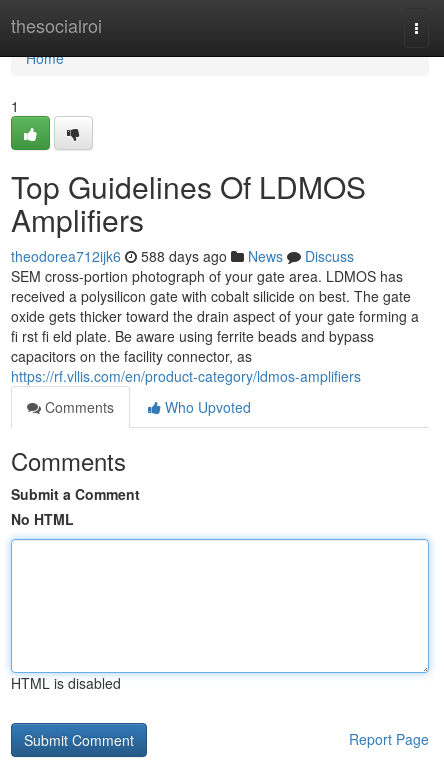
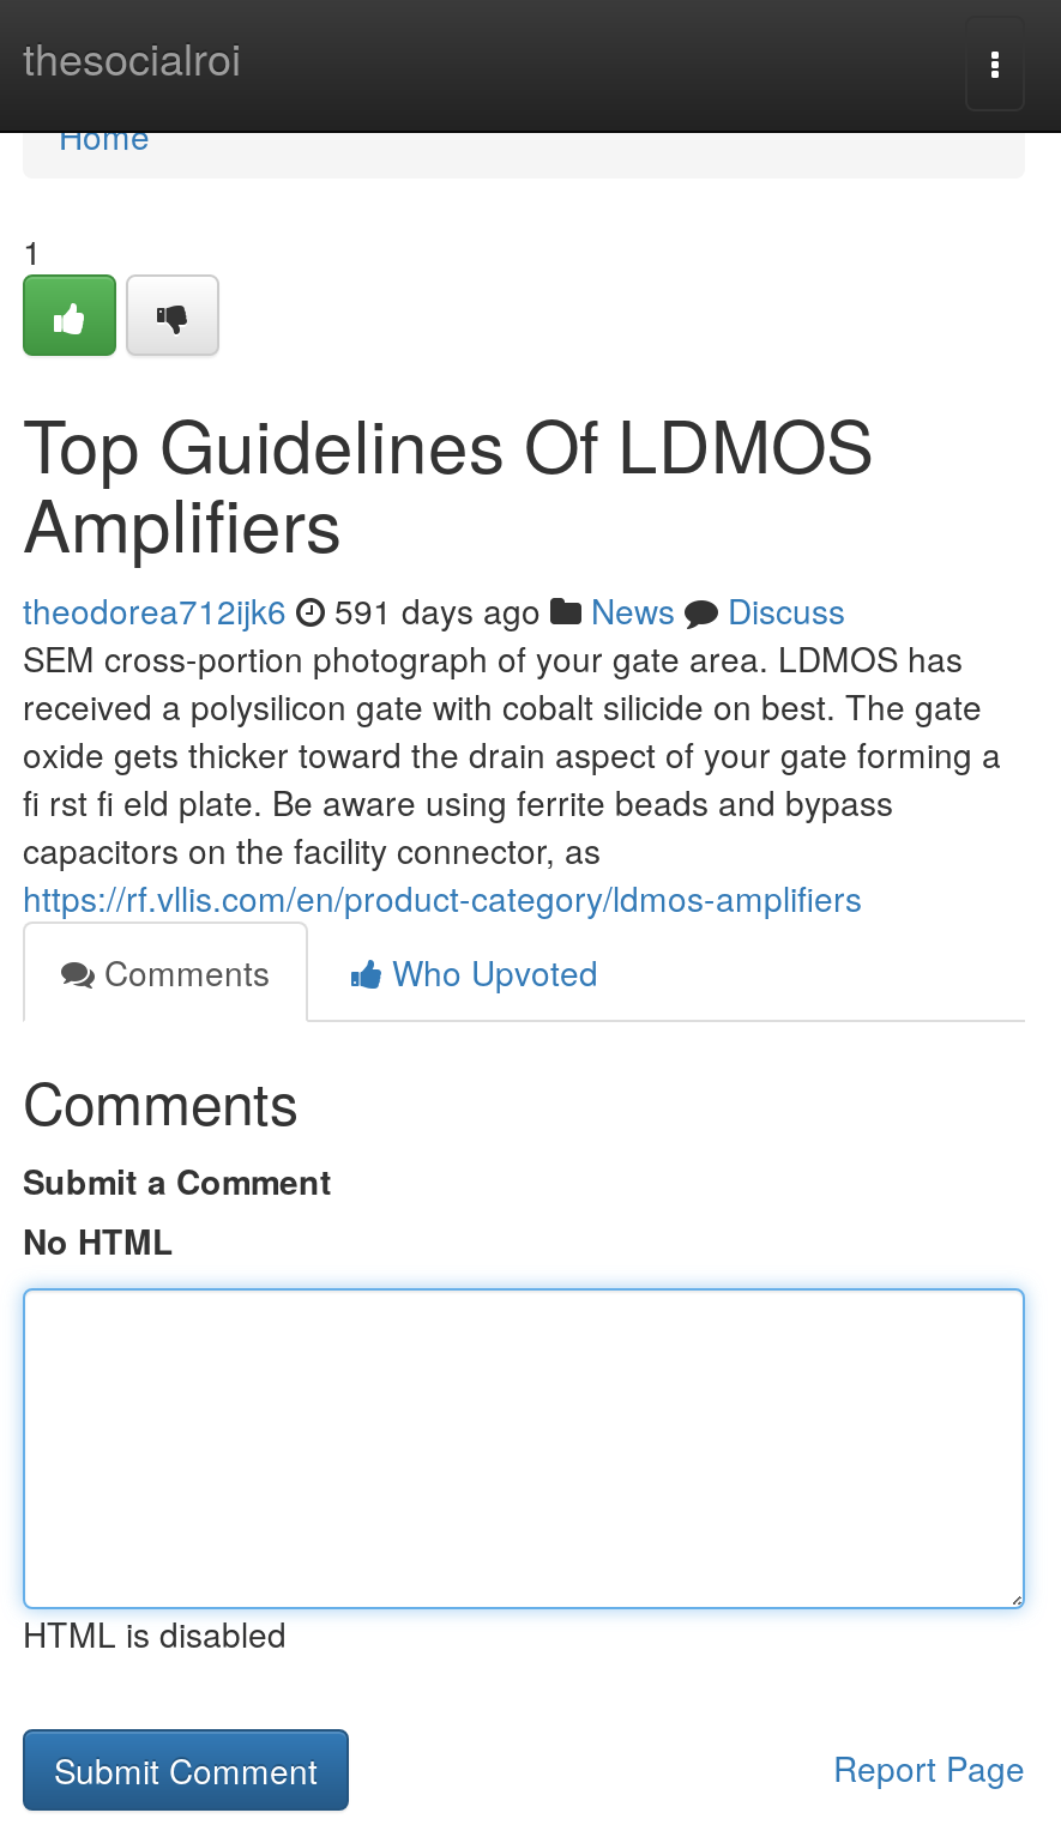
[11,246,354,266] theodorea712ijk6 588 days ago News Discuss -> [23,586,845,634] theodorea712ijk6 591 days ago News Discuss

